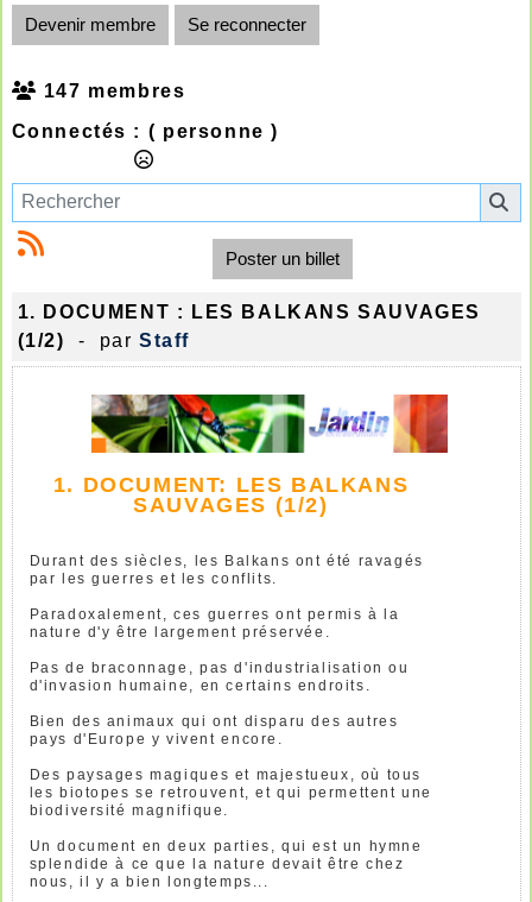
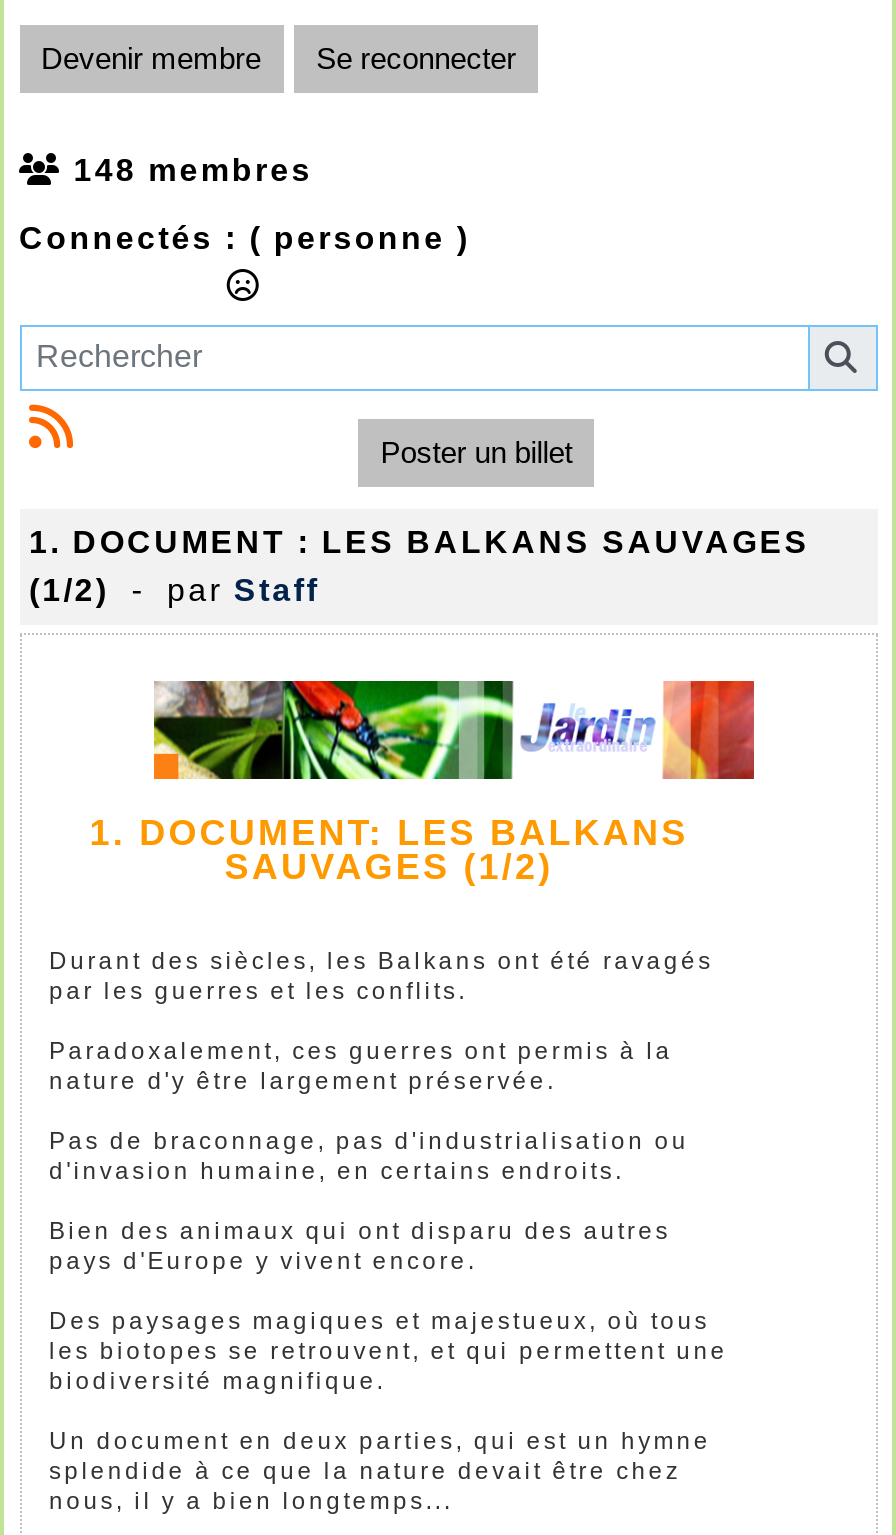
[44,80,186,100] 147 membres -> [73,152,313,186] 148 membres

